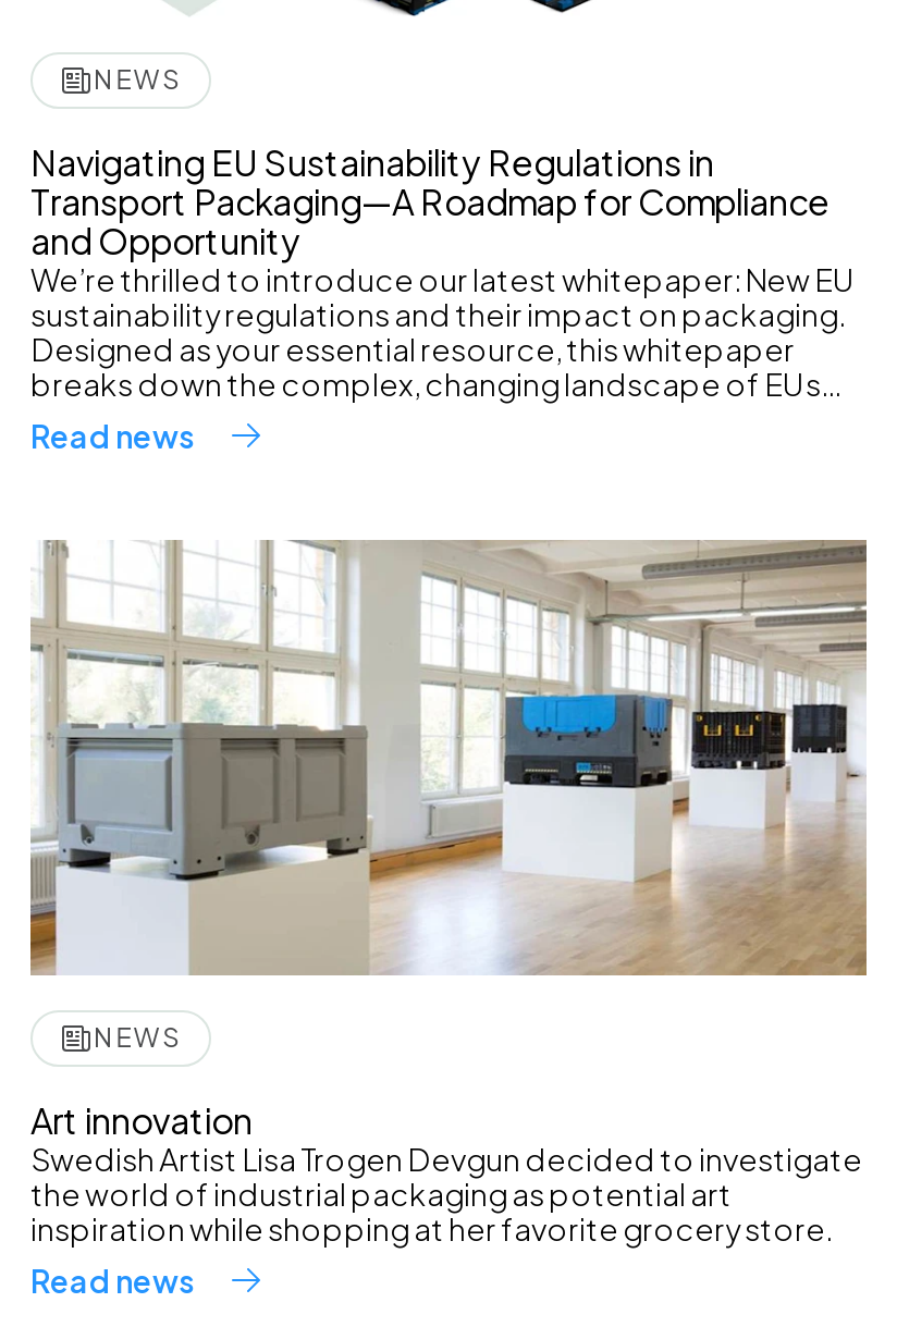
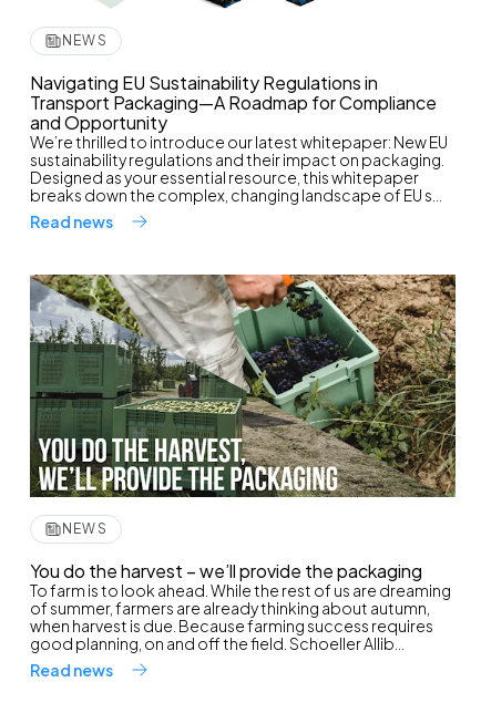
[28,540,869,978] [image] -> [29,273,457,498] [image]
[30,1099,862,1249] Art innovation | Swedish Artist Lisa Trogen Devgun decided to investigate | the world of industrial packaging as potential art | inspiration while shopping at her favorite grocery store. -> [30,559,451,653] You do the harvest – we’ll provide the packaging | To farm is to look ahead. While the rest of us are dreaming | of summer, farmers are already thinking about autumn, | when harvest is due. Because farming success requires | good planning, on and off the field. Schoeller Allib...

